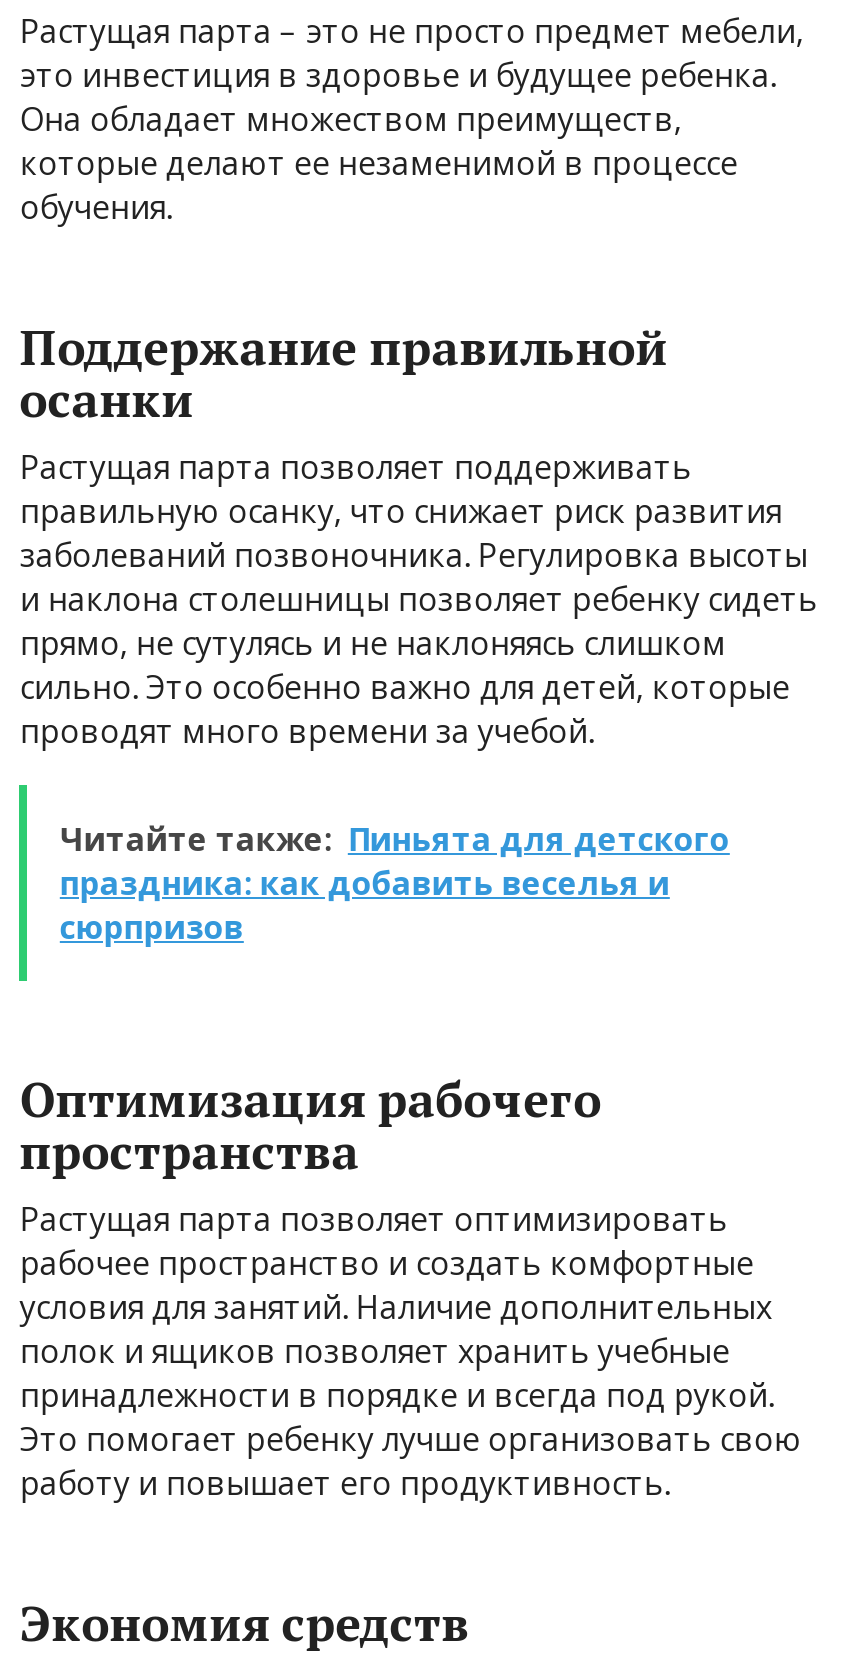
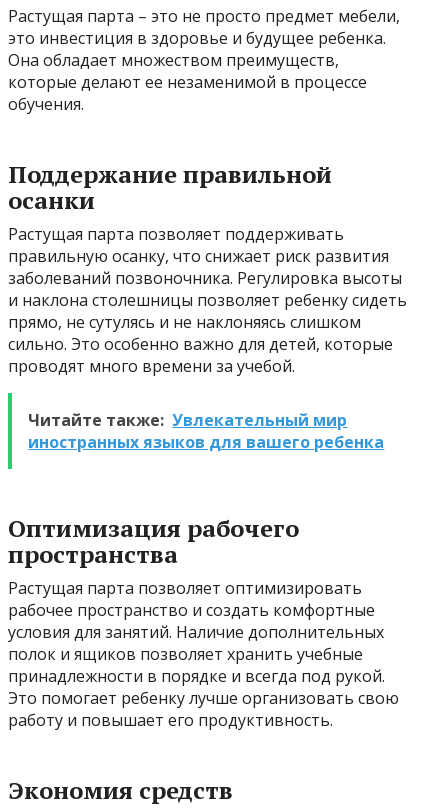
[60,817,730,949] Читайте также: Пиньята для детского | праздника: как добавить веселья и | сюрпризов -> [28,409,384,453] Читайте также: Увлекательный мир | иностранных языков для вашего ребенка

